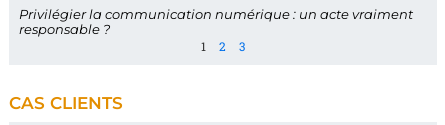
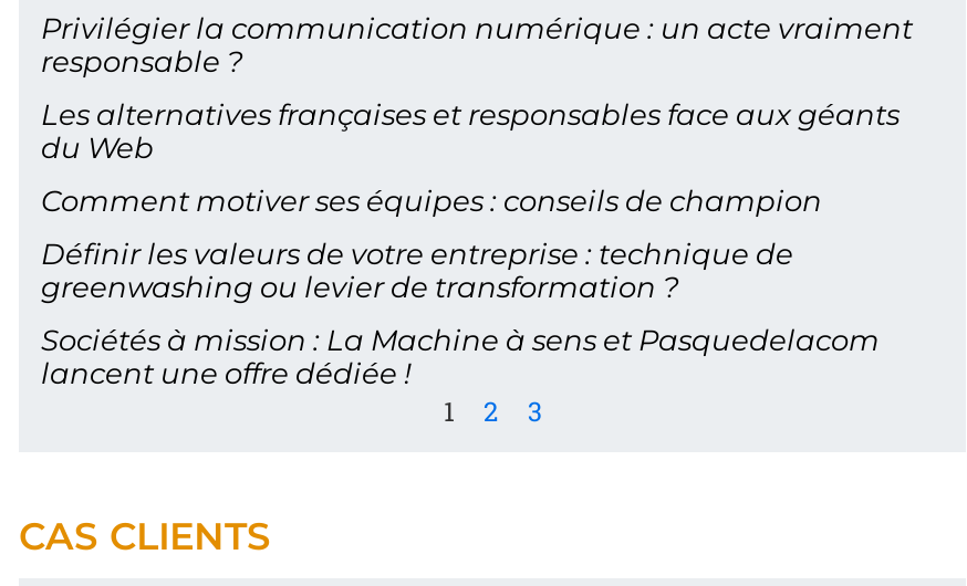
none -> [41,97,900,391] Les alternatives françaises et responsables face aux géants | du Web | Comment motiver ses équipes : conseils de champion | Définir les valeurs de votre entreprise : technique de | greenwashing ou levier de transformation ? | Sociétés à mission : La Machine à sens et Pasquedelacom | lancent une offre dédiée !

